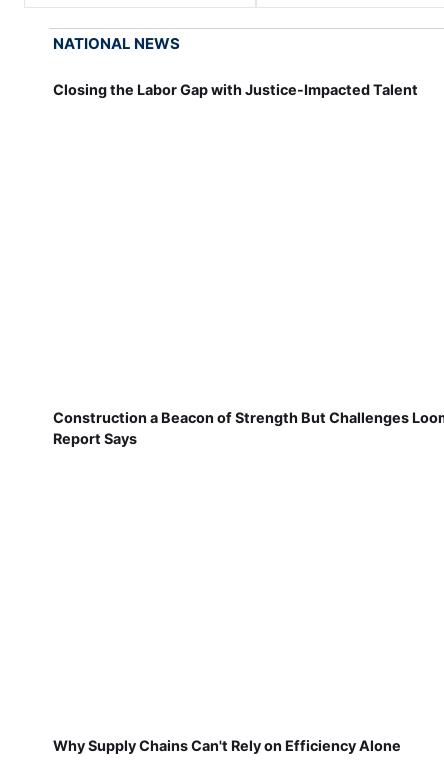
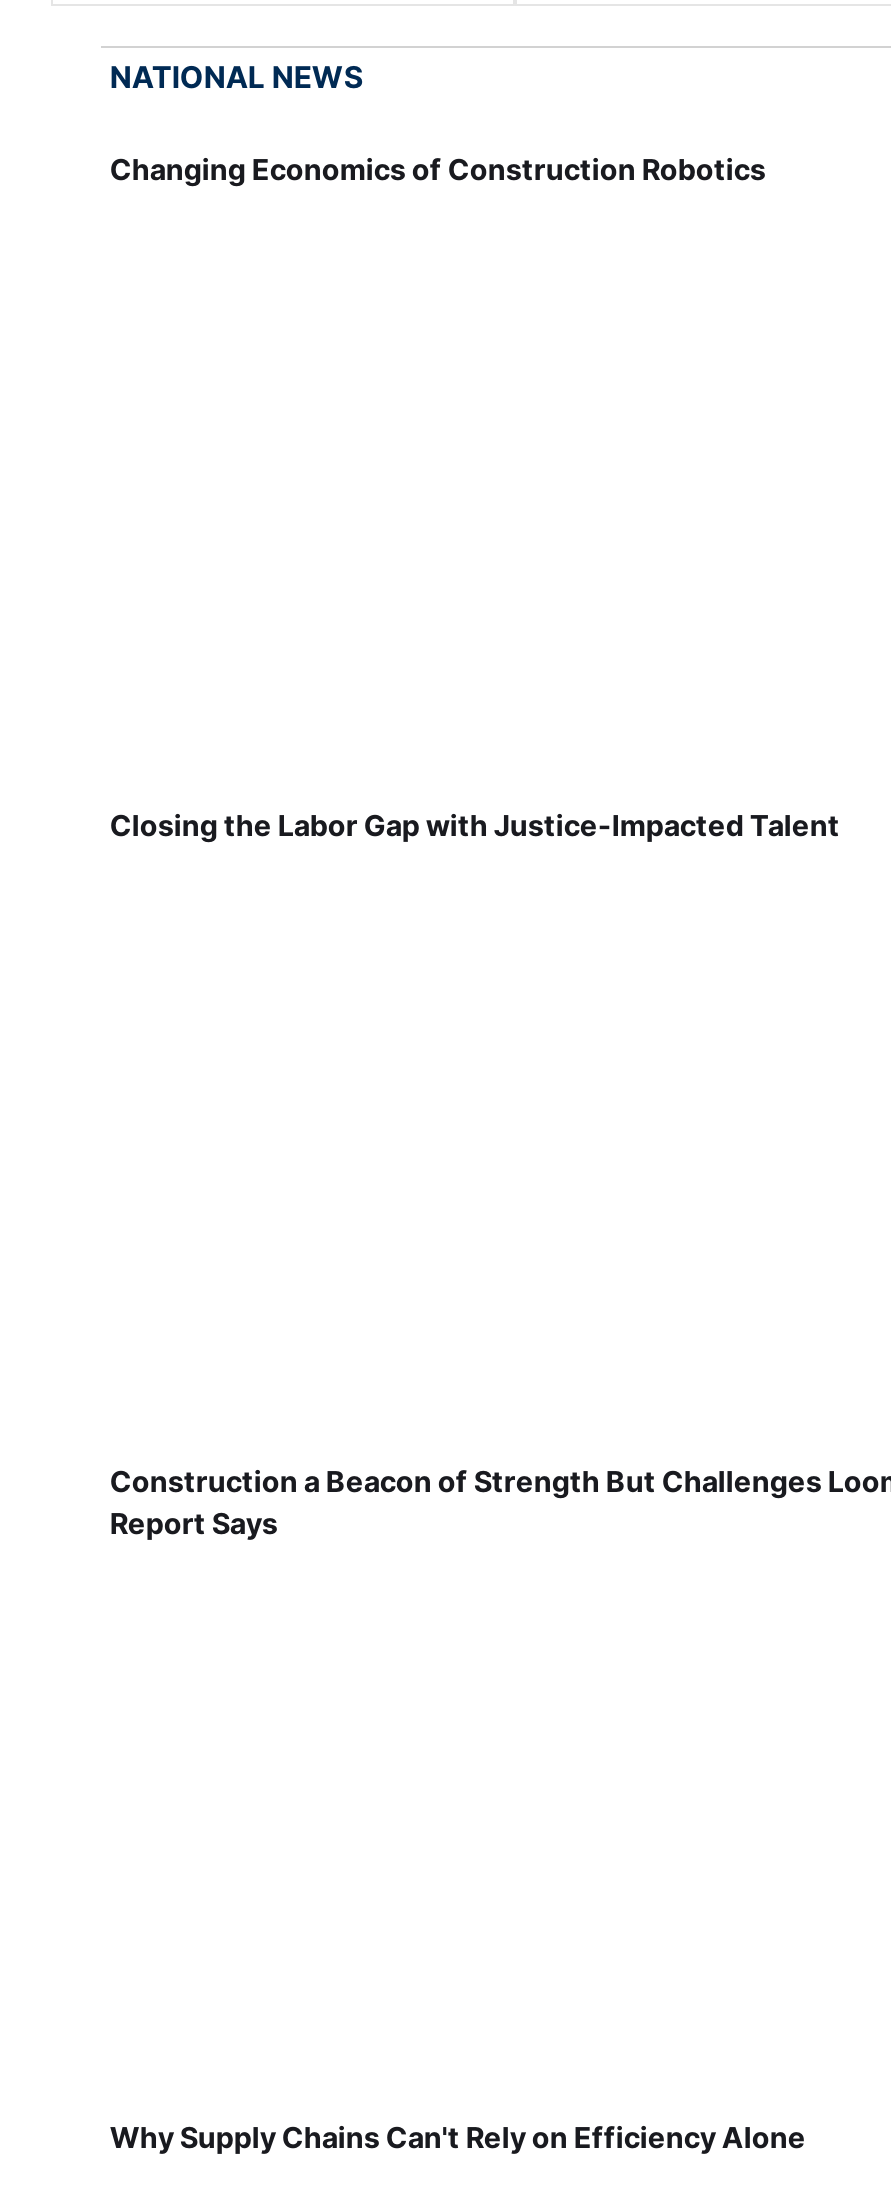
none -> [110,152,766,186] Changing Economics of Construction Robotics

